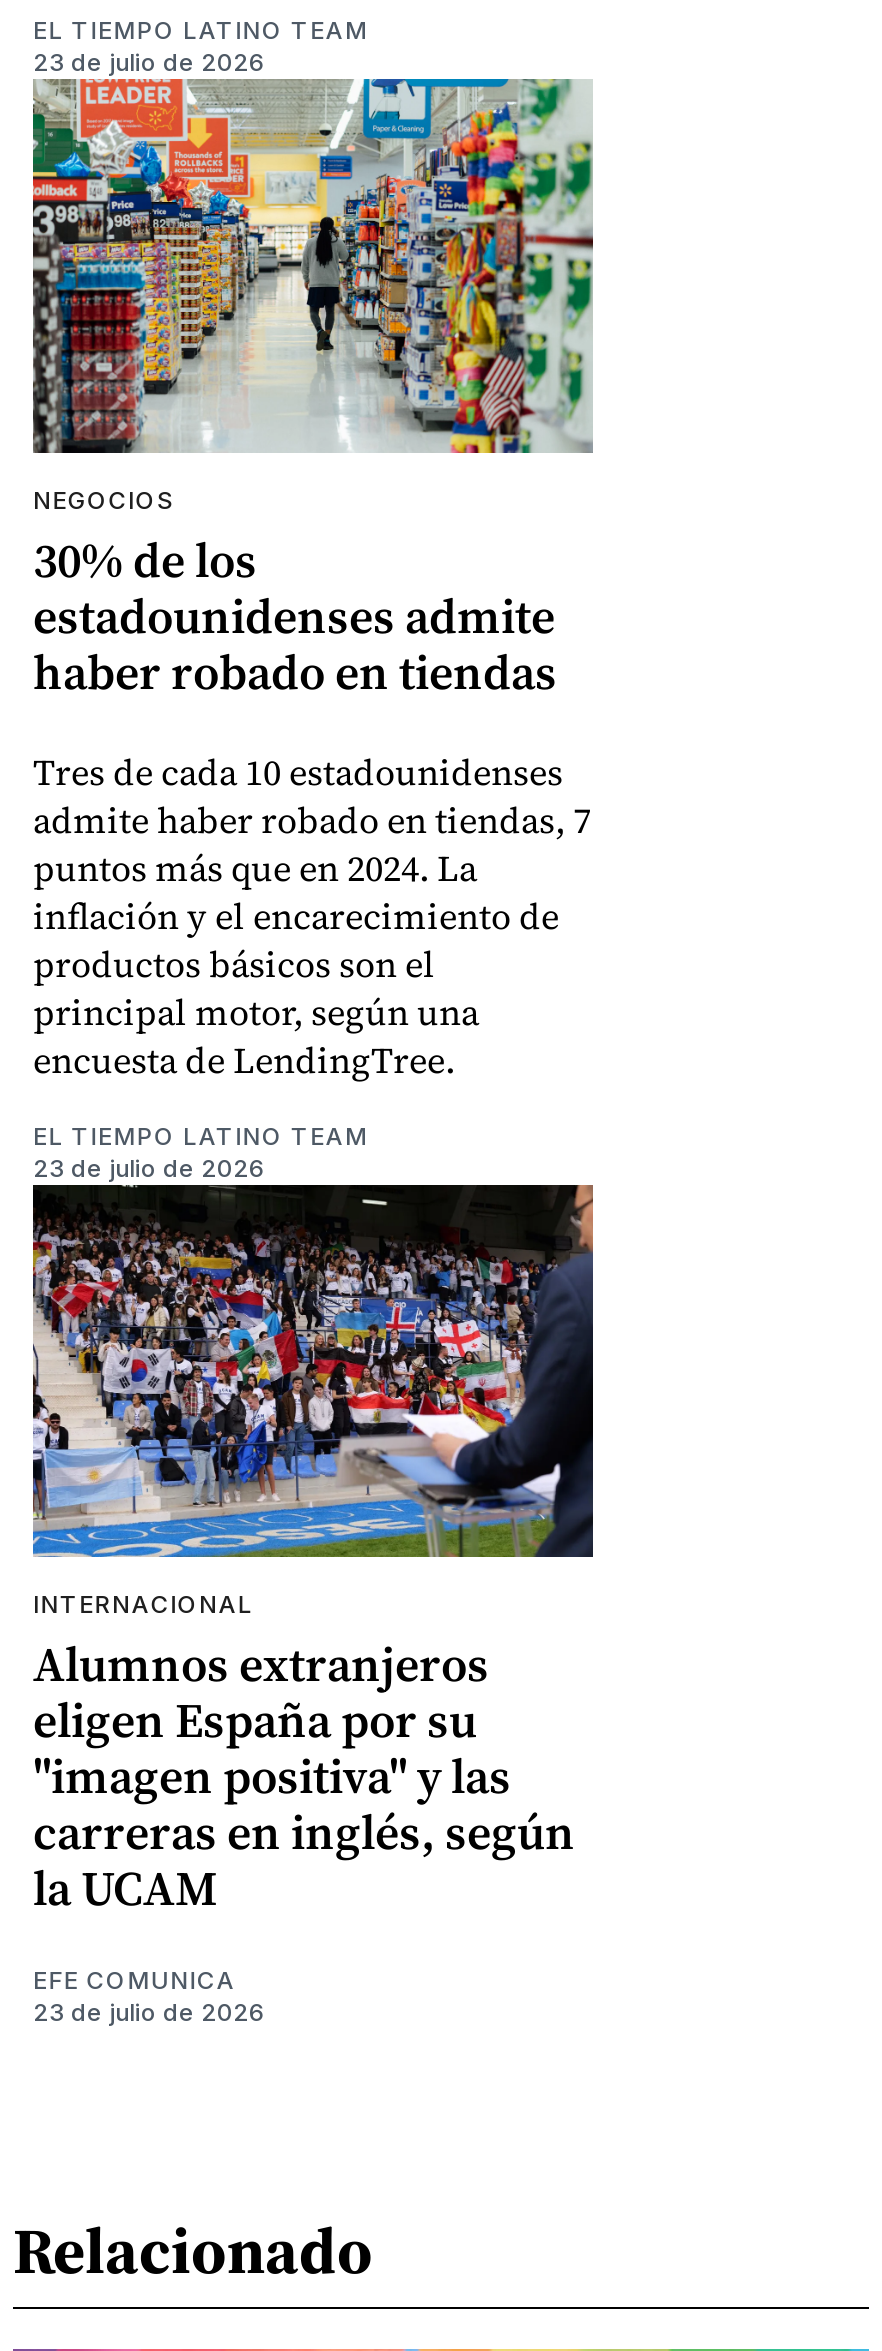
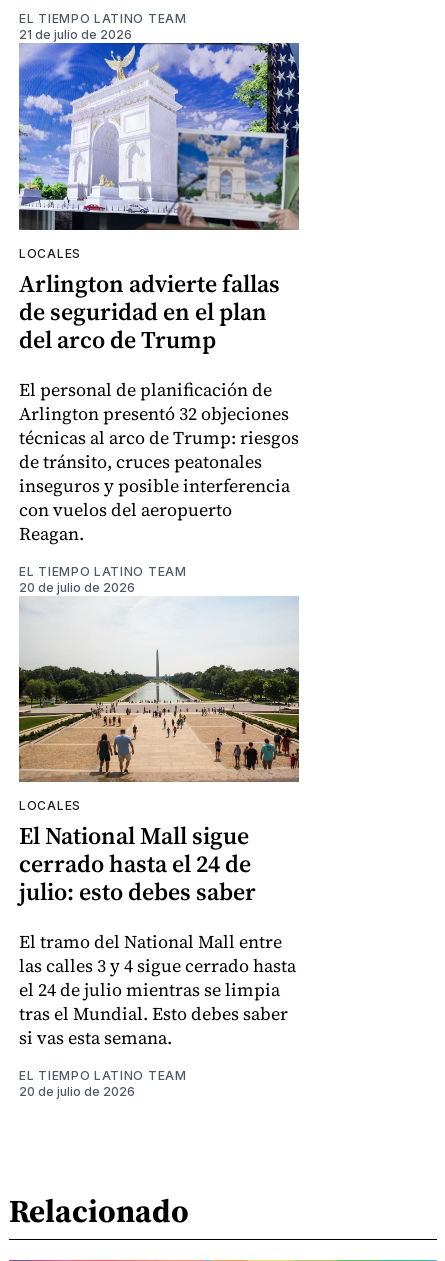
[33,47,265,77] 23 de julio de 2026 -> [19,27,132,42] 21 de julio de 2026
[31,77,593,704] [image] | NEGOCIOS | 30% de los | estadounidenses admite | haber robado en tiendas -> [18,42,300,356] [image] | LOCALES | Arlington advierte fallas | de seguridad en el plan | del arco de Trump
[33,746,591,1084] Tres de cada 10 estadounidenses | admite haber robado en tiendas, 7 | puntos más que en 2024. La | inflación y el encarecimiento de | productos básicos son el | principal motor, según una | encuesta de LendingTree. -> [19,377,299,546] El personal de planificación de | Arlington presentó 32 objeciones | técnicas al arco de Trump: riesgos | de tránsito, cruces peatonales | inseguros y posible interferencia | con vuelos del aeropuerto | Reagan.
[33,1152,265,1182] 23 de julio de 2026 -> [19,580,135,595] 20 de julio de 2026
[33,1183,595,2028] [image] | INTERNACIONAL | Alumnos extranjeros | eligen España por su | "imagen positiva" y las | carreras en inglés, según | la UCAM | EFE COMUNICA | 23 de julio de 2026 -> [18,596,300,1099] [image] | LOCALES | El National Mall sigue | cerrado hasta el 24 de | julio: esto debes saber | El tramo del National Mall entre | las calles 3 y 4 sigue cerrado hasta | el 24 de julio mientras se limpia | tras el Mundial. Esto debes saber | si vas esta semana. | EL TIEMPO LATINO TEAM | 20 de julio de 2026

